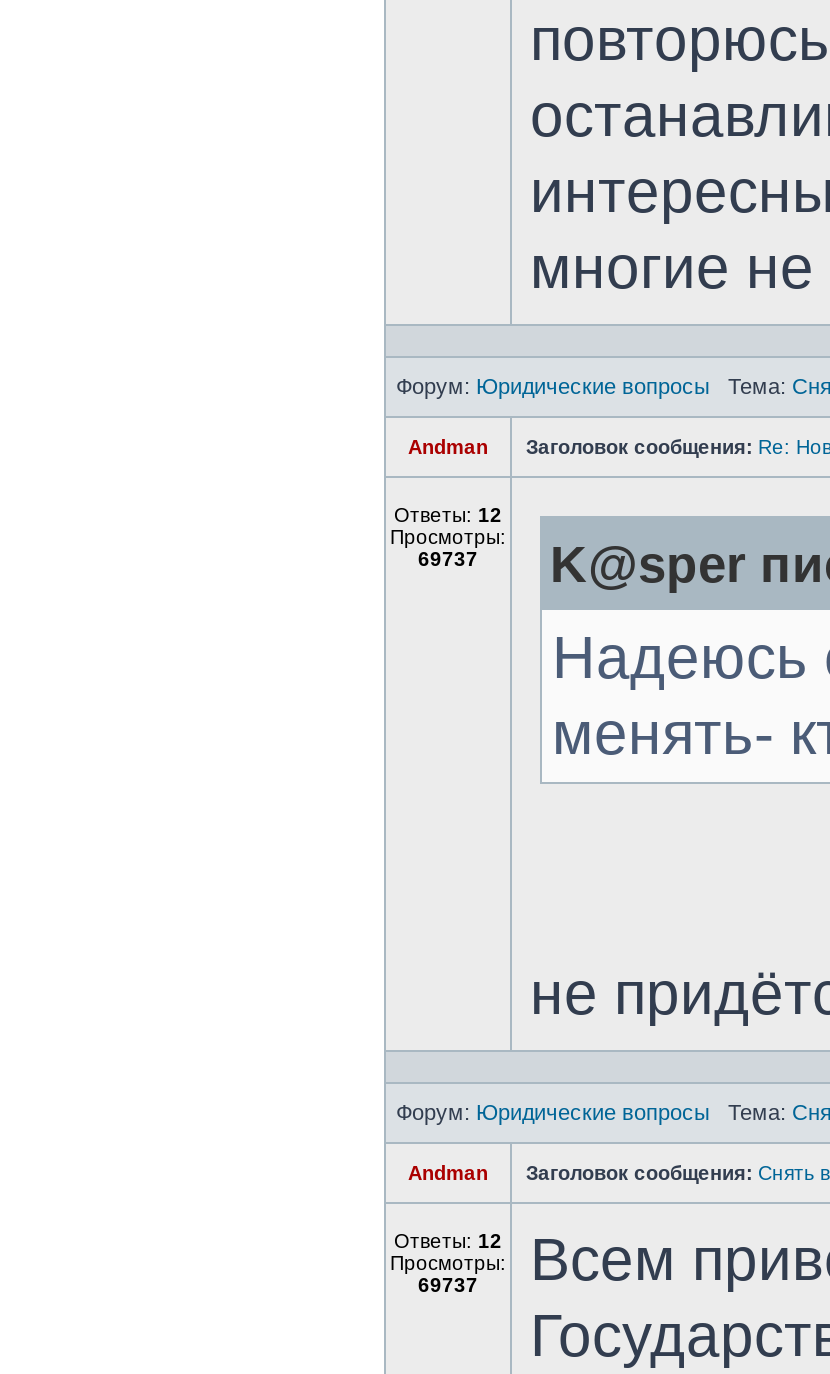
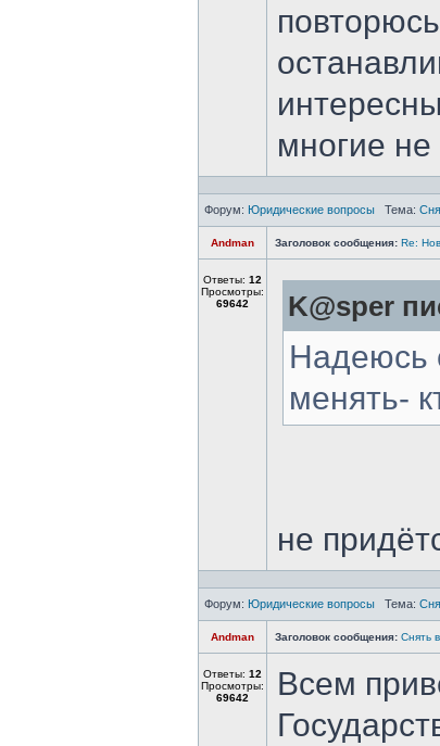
[418,548,478,570] 69737 -> [216,298,249,309] 69642
[418,1274,478,1296] 69737 -> [216,692,249,704] 69642

